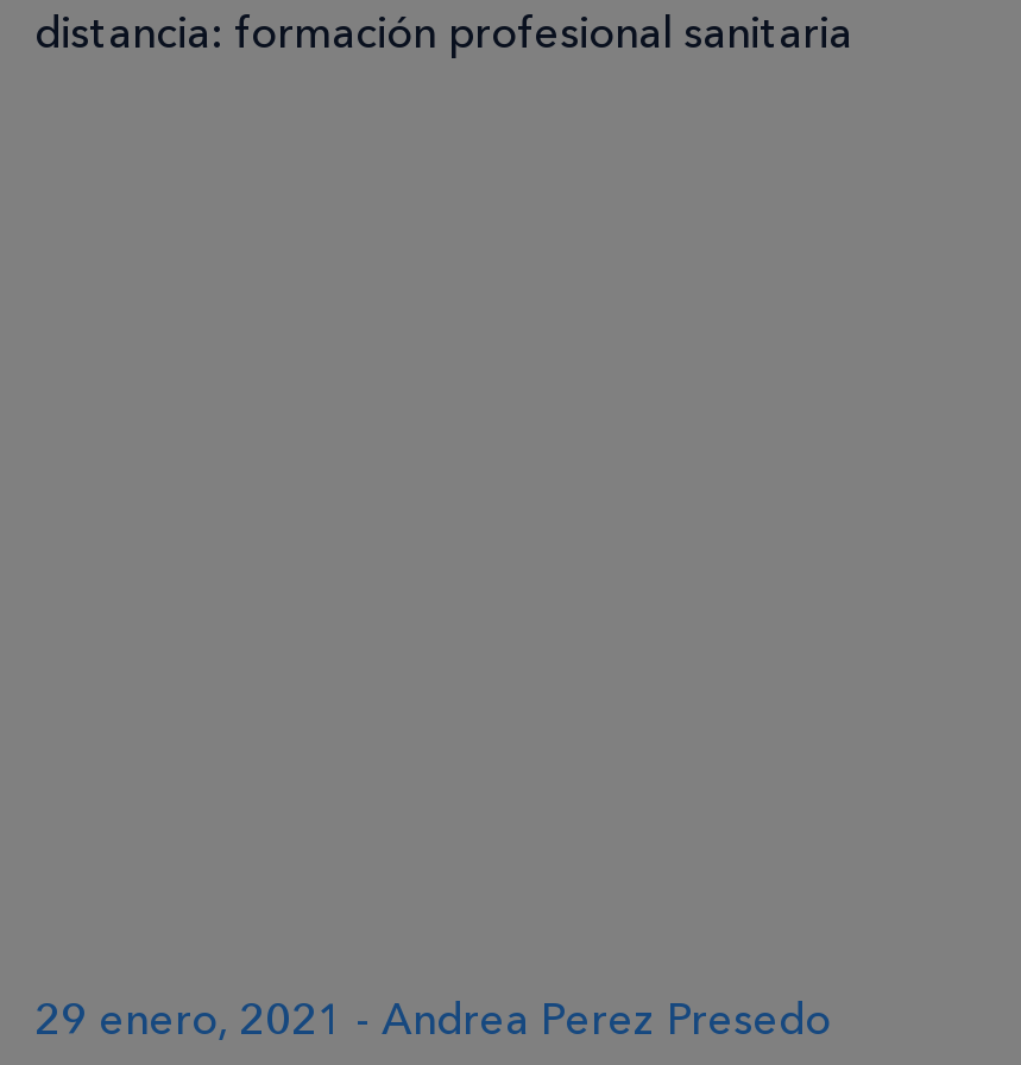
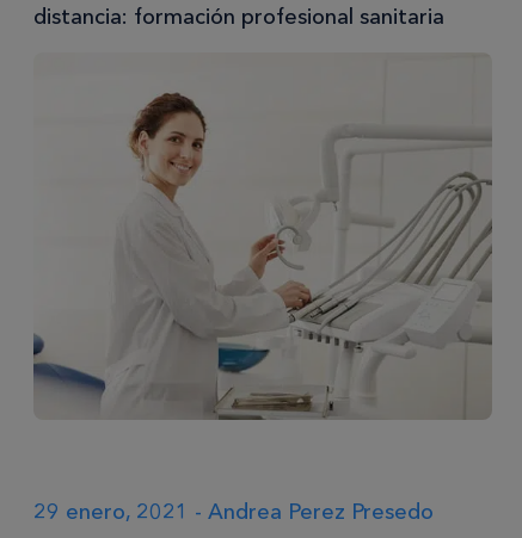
none -> [32,52,493,421] [image]

